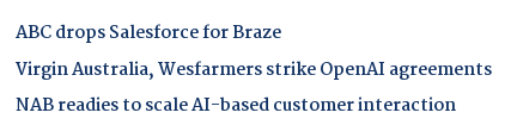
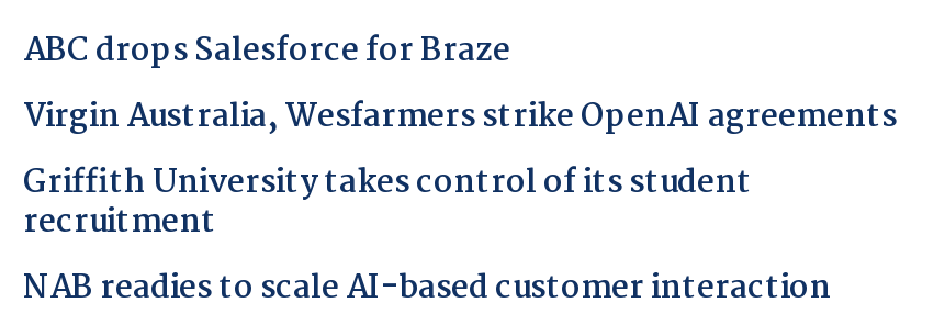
none -> [23,158,752,250] Griffith University takes control of its student | recruitment

